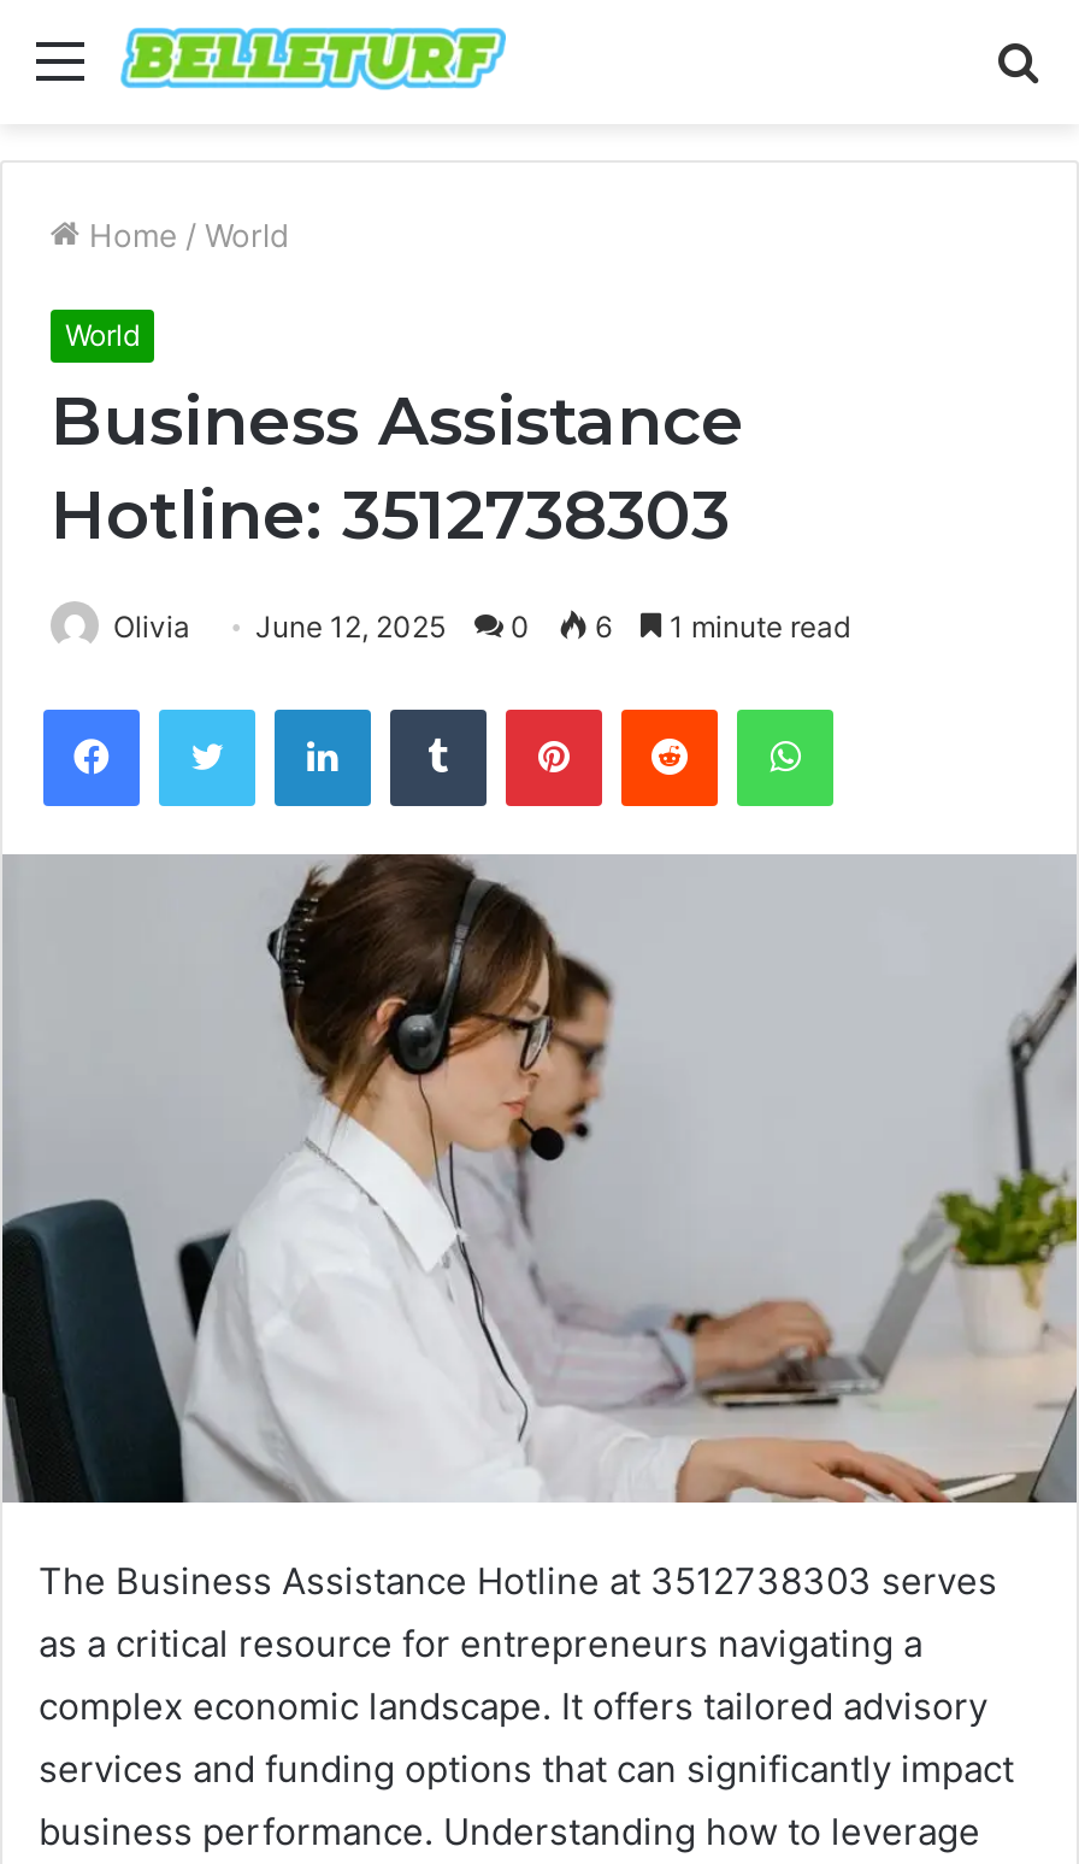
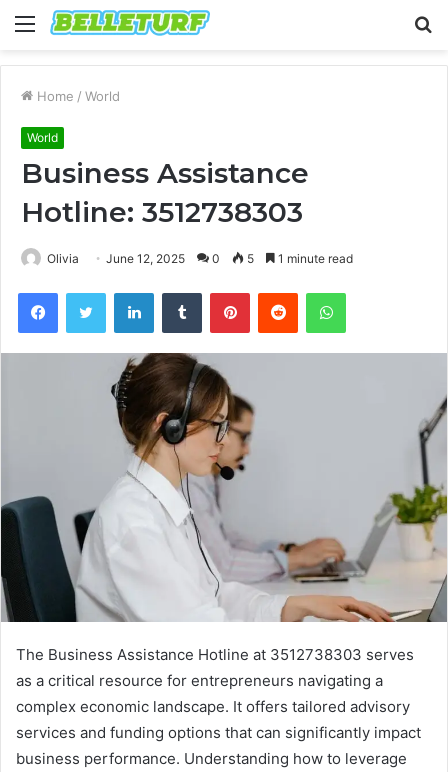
[113,610,850,646] Olivia June 12, 2025 0 6 1 minute read -> [47,251,353,266] Olivia June 12, 2025 0 5 1 minute read

